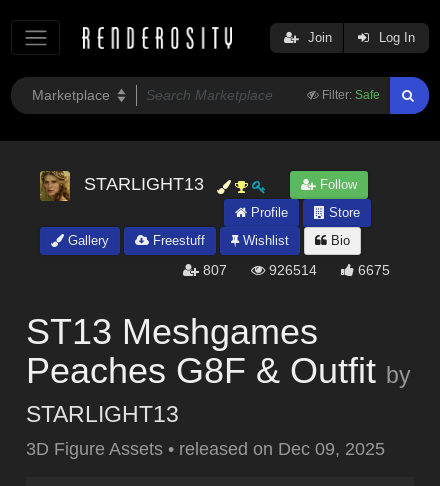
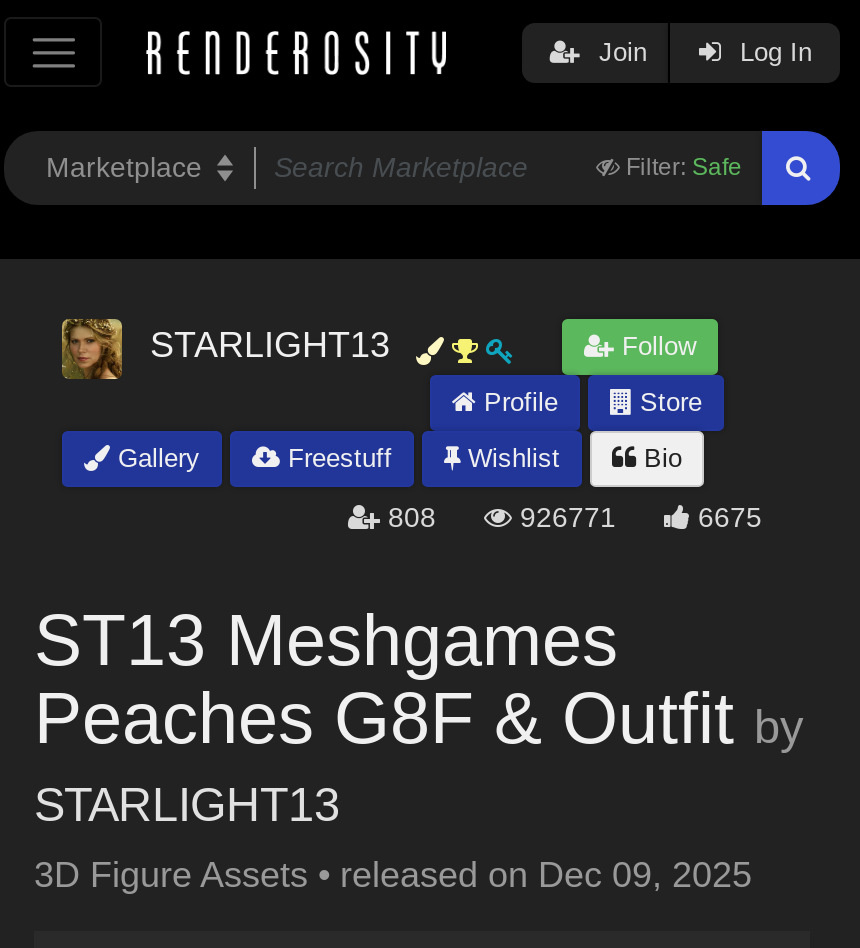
[199,262,227,278] 807 -> [380,501,436,533] 808
[265,262,317,278] 926514 -> [512,501,616,533] 926771

